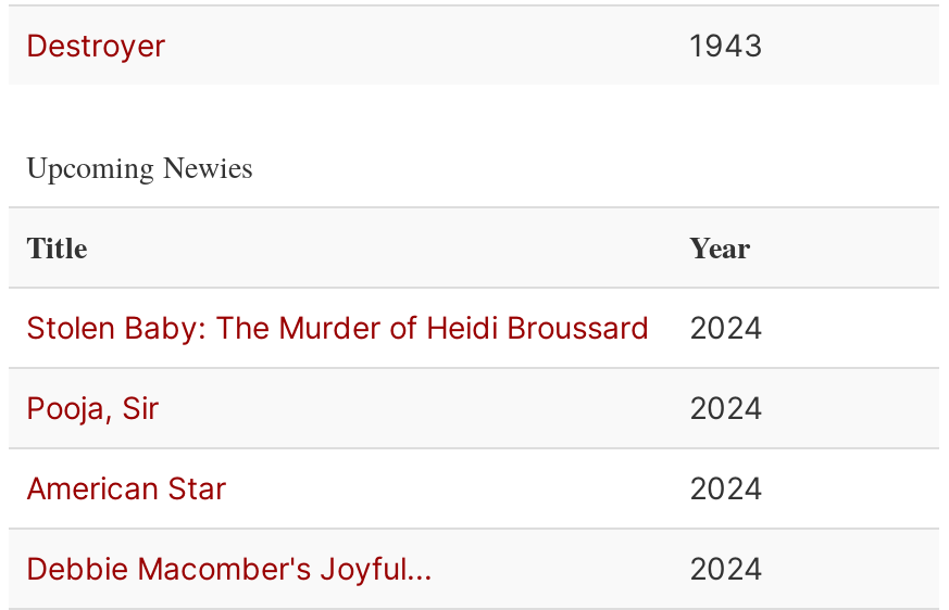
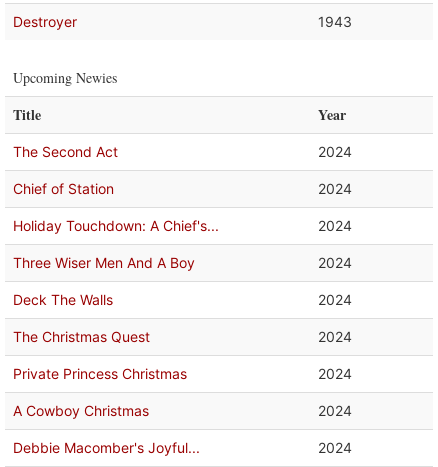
[26,308,650,345] Stolen Baby: The Murder of Heidi Broussard -> [13,143,118,160] The Second Act
[26,389,159,425] Pooja, Sir -> [13,180,114,197] Chief of Station
[26,469,226,506] American Star -> [13,217,352,419] Holiday Touchdown: A Chief's... | 2024 | Three Wiser Men And A Boy | 2024 | Deck The Walls | 2024 | The Christmas Quest | 2024 | Private Princess Christmas | 2024 | A Cowboy Christmas

